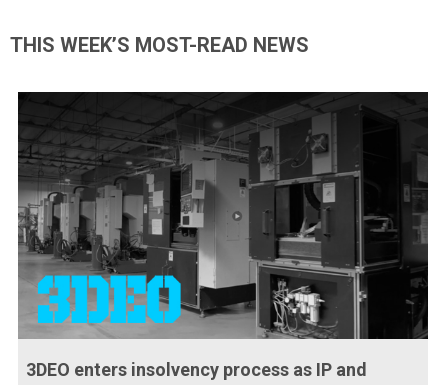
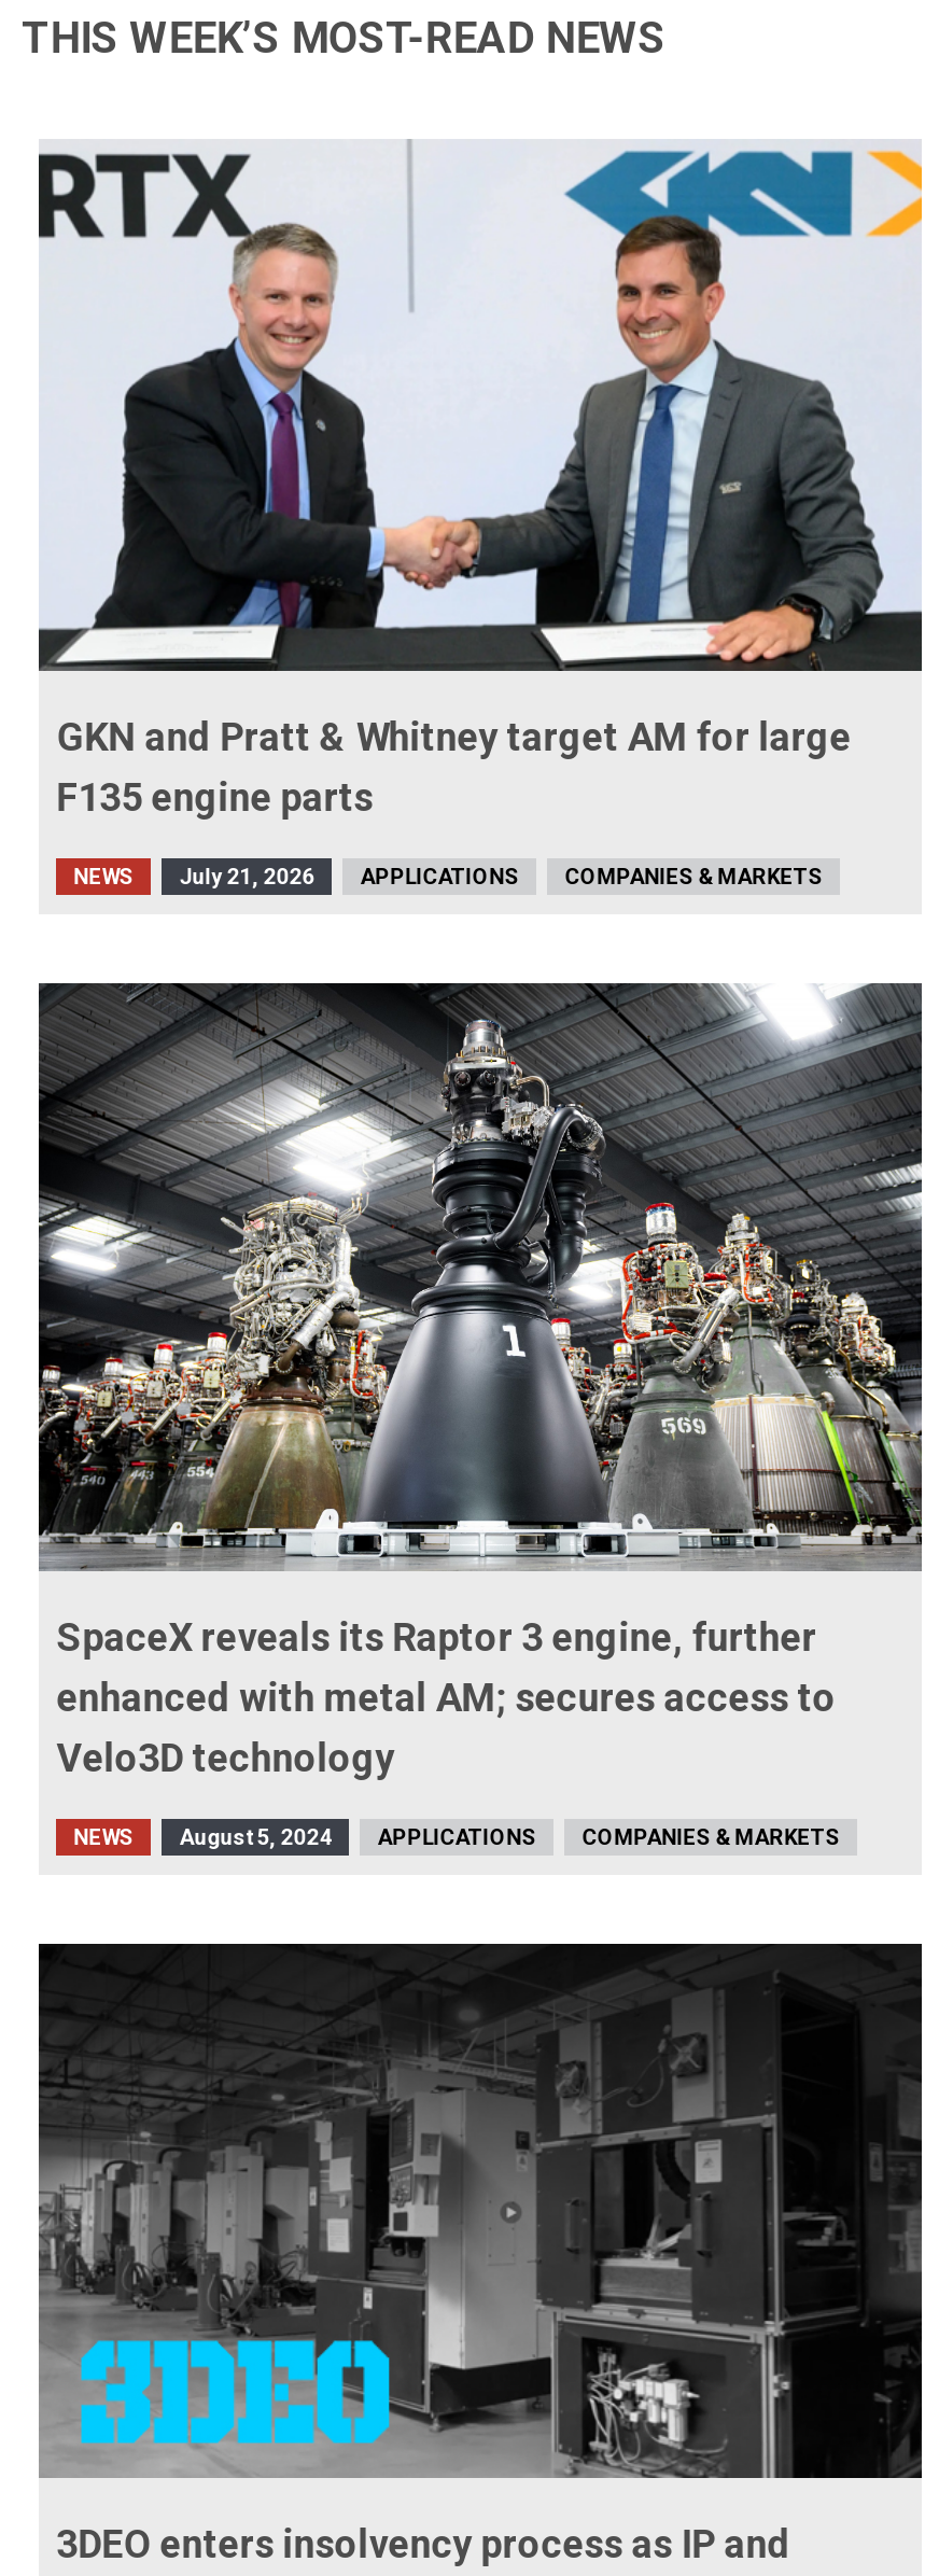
none -> [37,981,924,1850] [image] | SpaceX reveals its Raptor 3 engine, further | enhanced with metal AM; secures access to | Velo3D technology | APPLICATIONS | COMPANIES & MARKETS | NEWS | August 5, 2024
none -> [39,139,924,889] [image] | GKN and Pratt & Whitney target AM for large | F135 engine parts | APPLICATIONS | COMPANIES & MARKETS | NEWS | July 21, 2026

